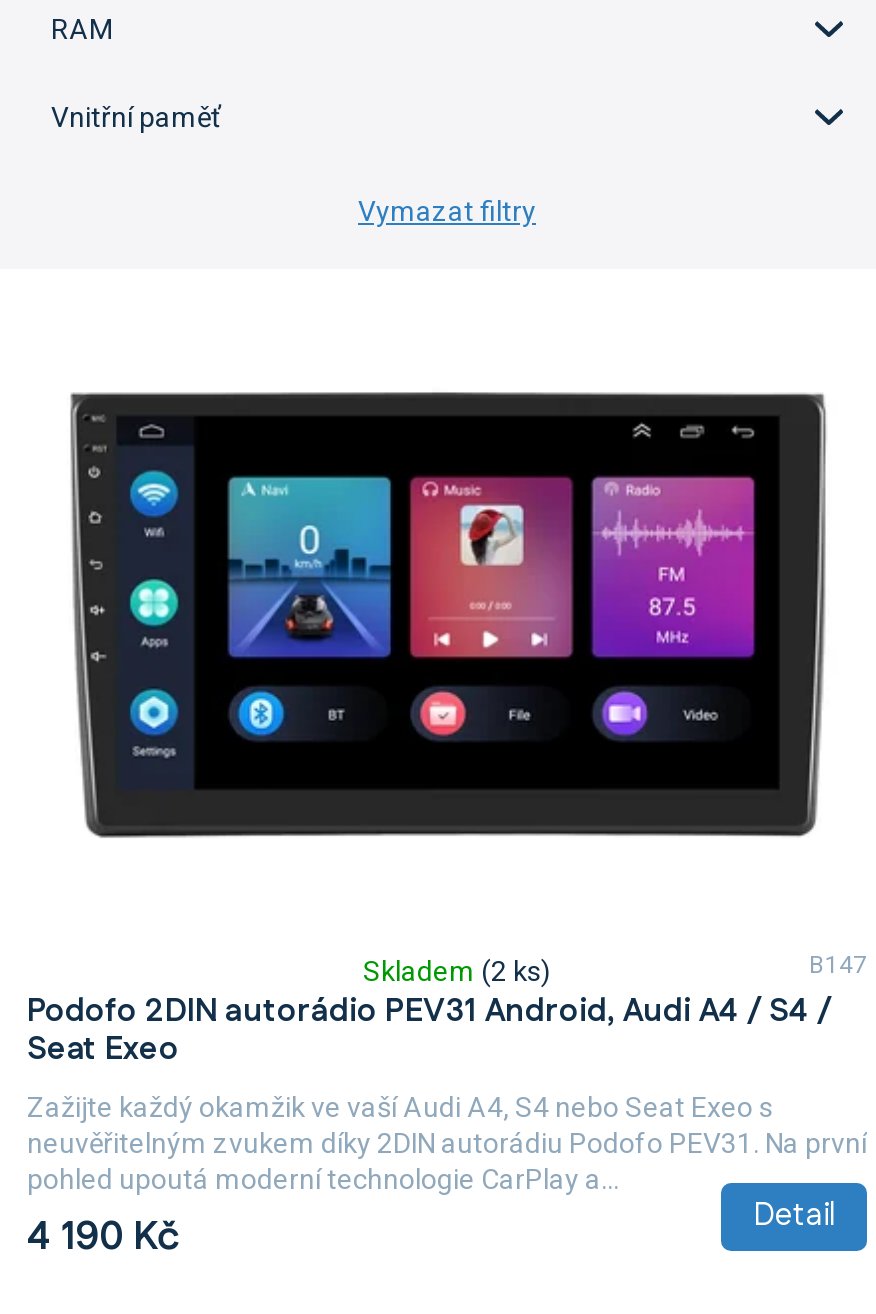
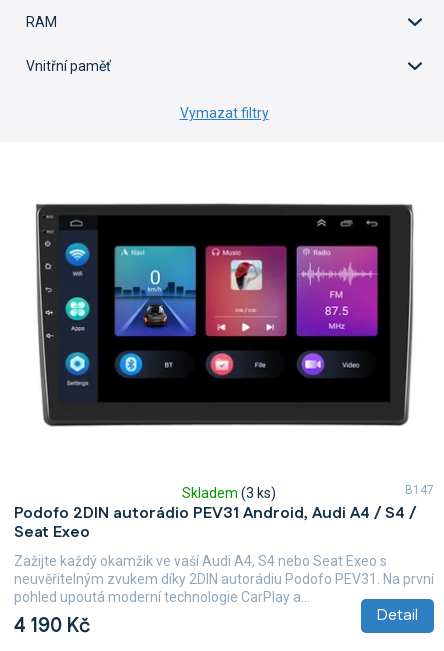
[363,955,551,987] Skladem (2 ks) -> [182,485,276,501] Skladem (3 ks)

